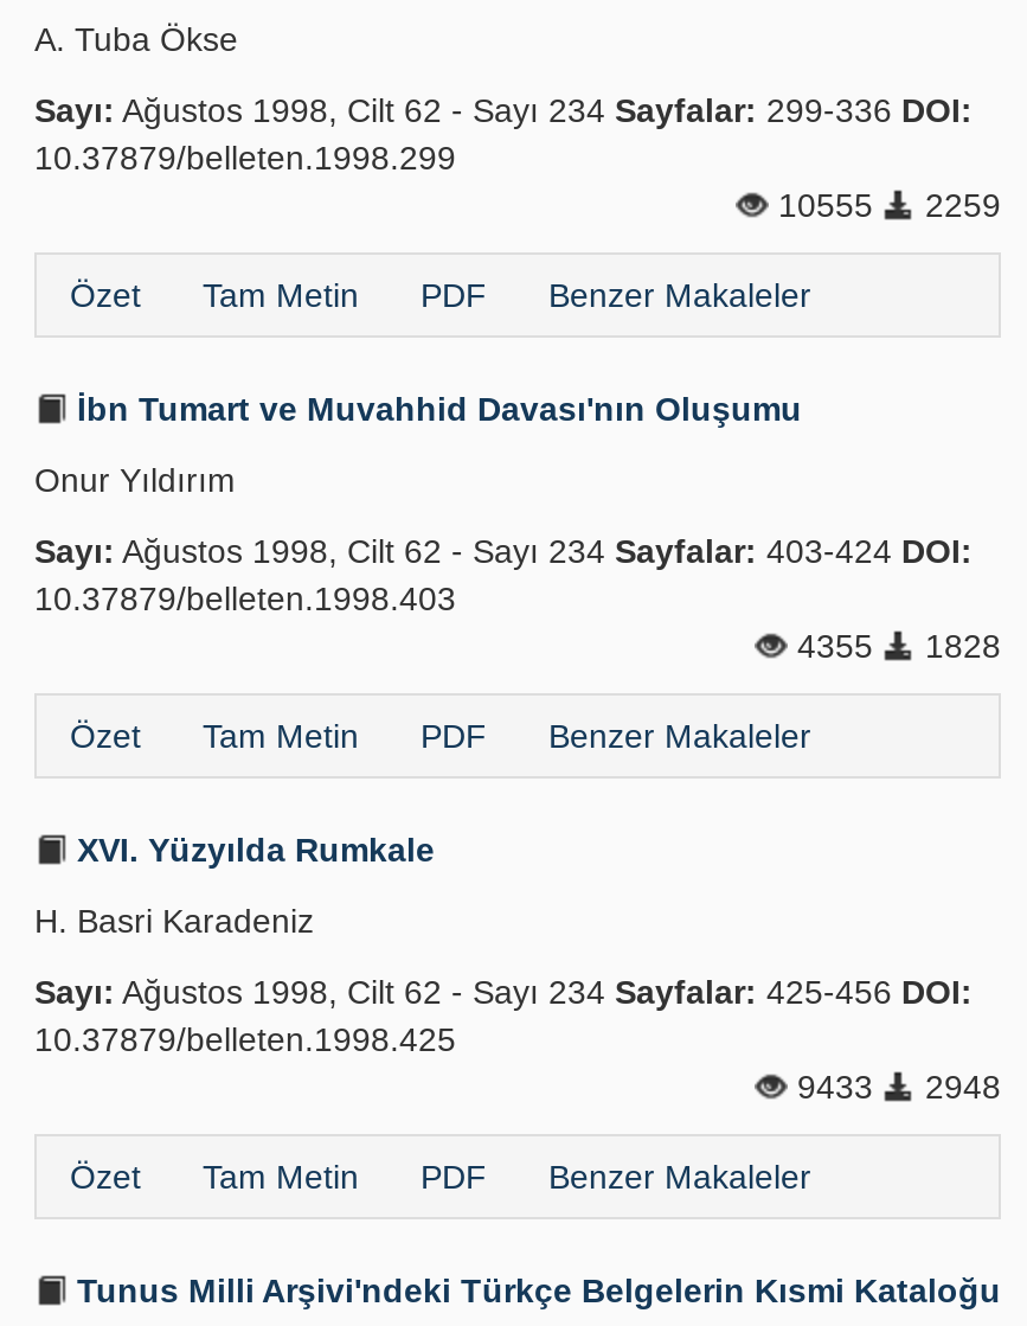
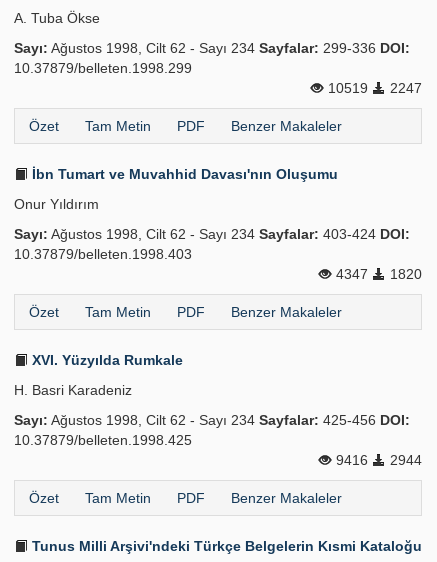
[769,186,882,224] 10555 -> [324,80,372,96] 10519
[916,186,1001,224] 2259 -> [386,80,422,96] 2247
[788,627,882,665] 4355 -> [332,266,372,282] 4347
[916,627,1001,665] 1828 -> [386,266,422,282] 1820
[788,1068,882,1106] 9433 -> [332,452,372,468] 9416
[916,1068,1001,1106] 2948 -> [386,452,422,468] 2944

